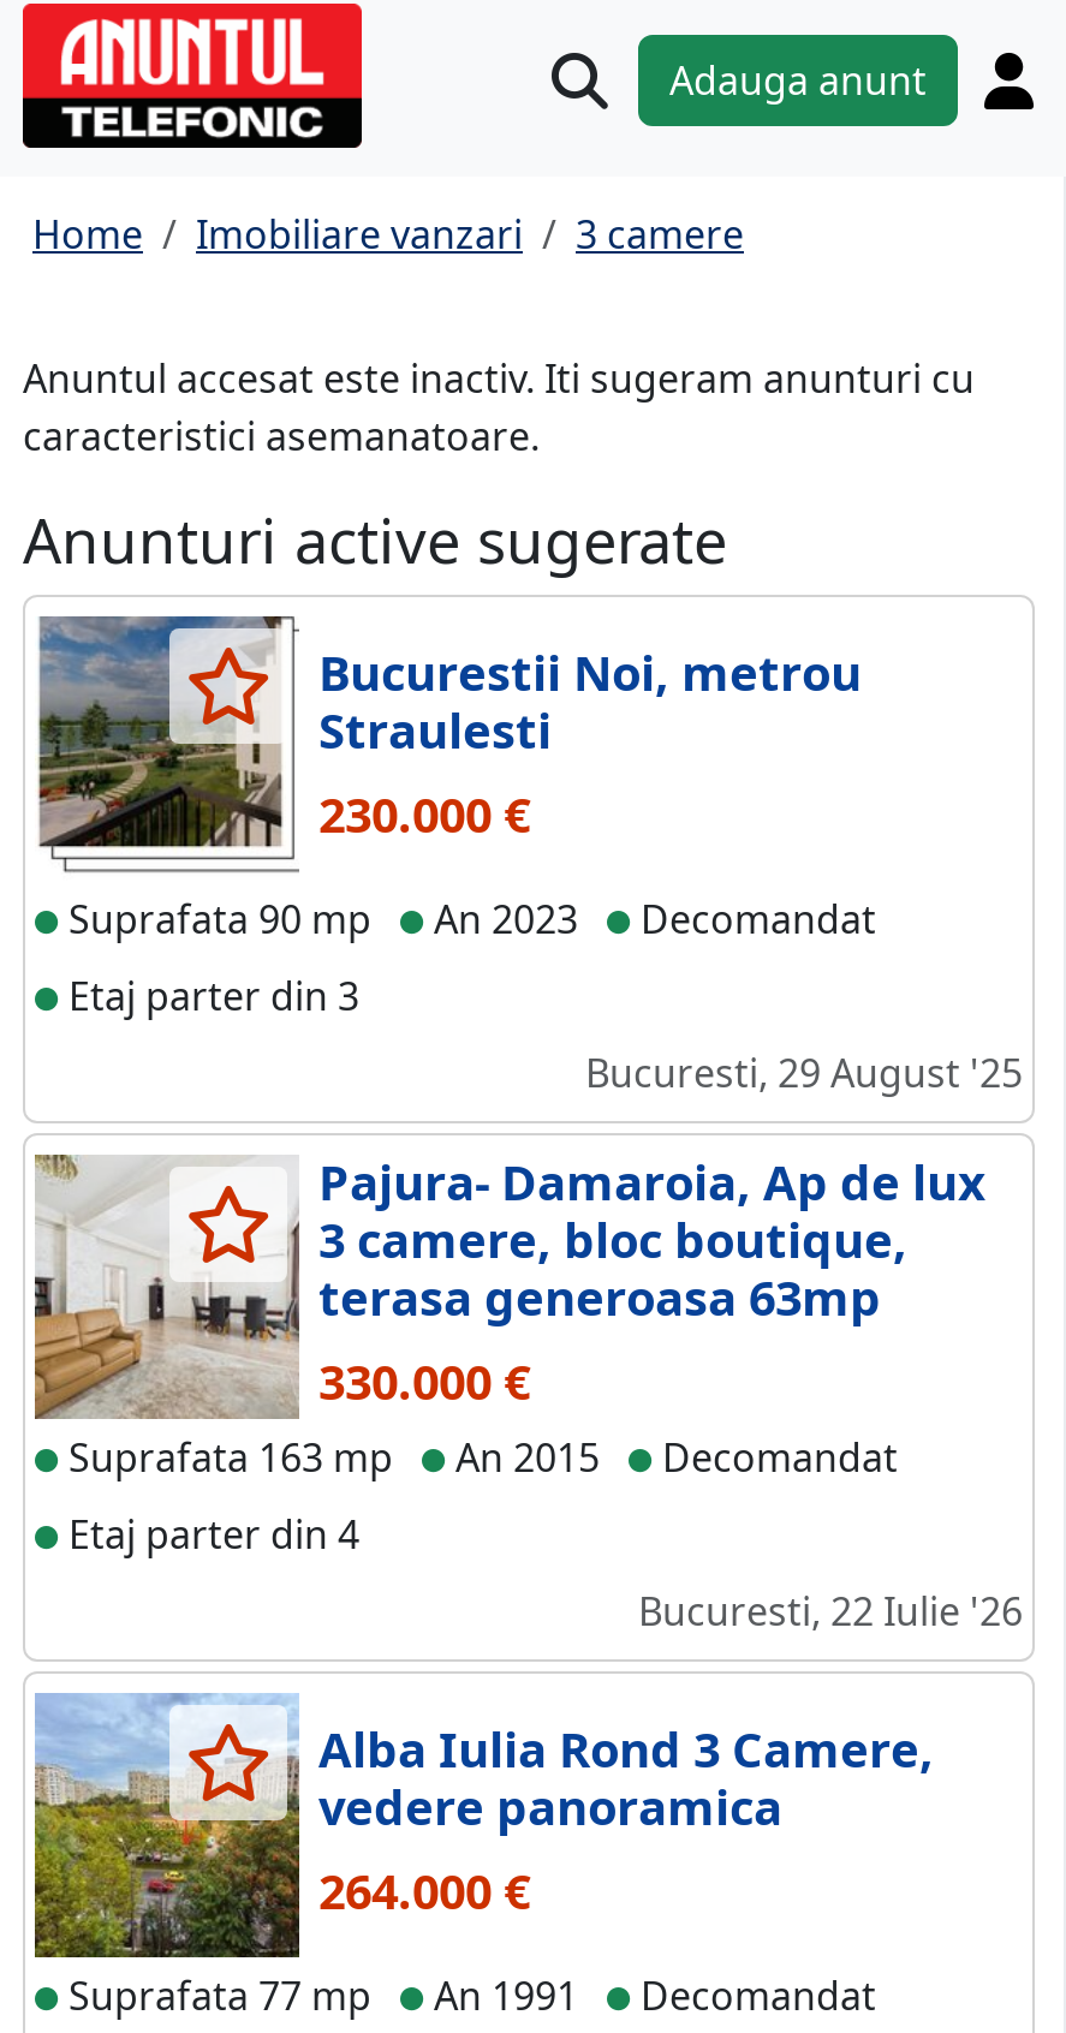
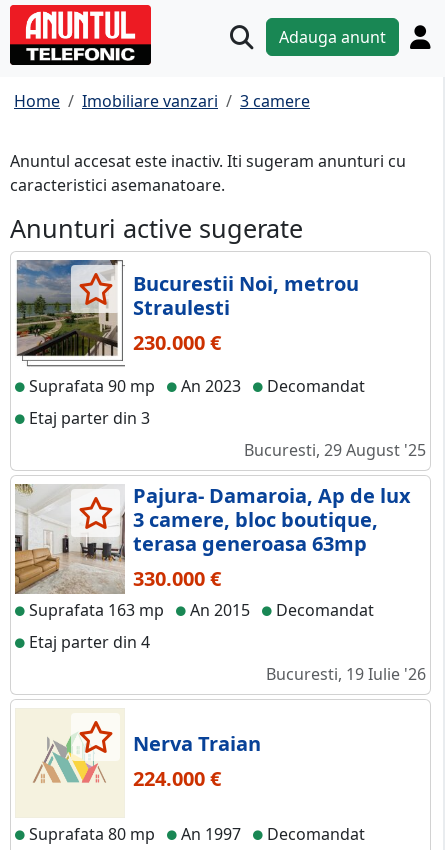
[638,1585,1023,1638] Bucuresti, 22 Iulie '26 -> [266,663,426,685] Bucuresti, 19 Iulie '26
[32,1693,578,2022] [image] | Suprafata 77 mp | An 1991 -> [15,709,241,845] [image] | Suprafata 80 mp | An 1997
[318,1717,934,1924] Alba Iulia Rond 3 Camere, | vedere panoramica | 264.000 € -> [133,730,261,792] Nerva Traian | 224.000 €

